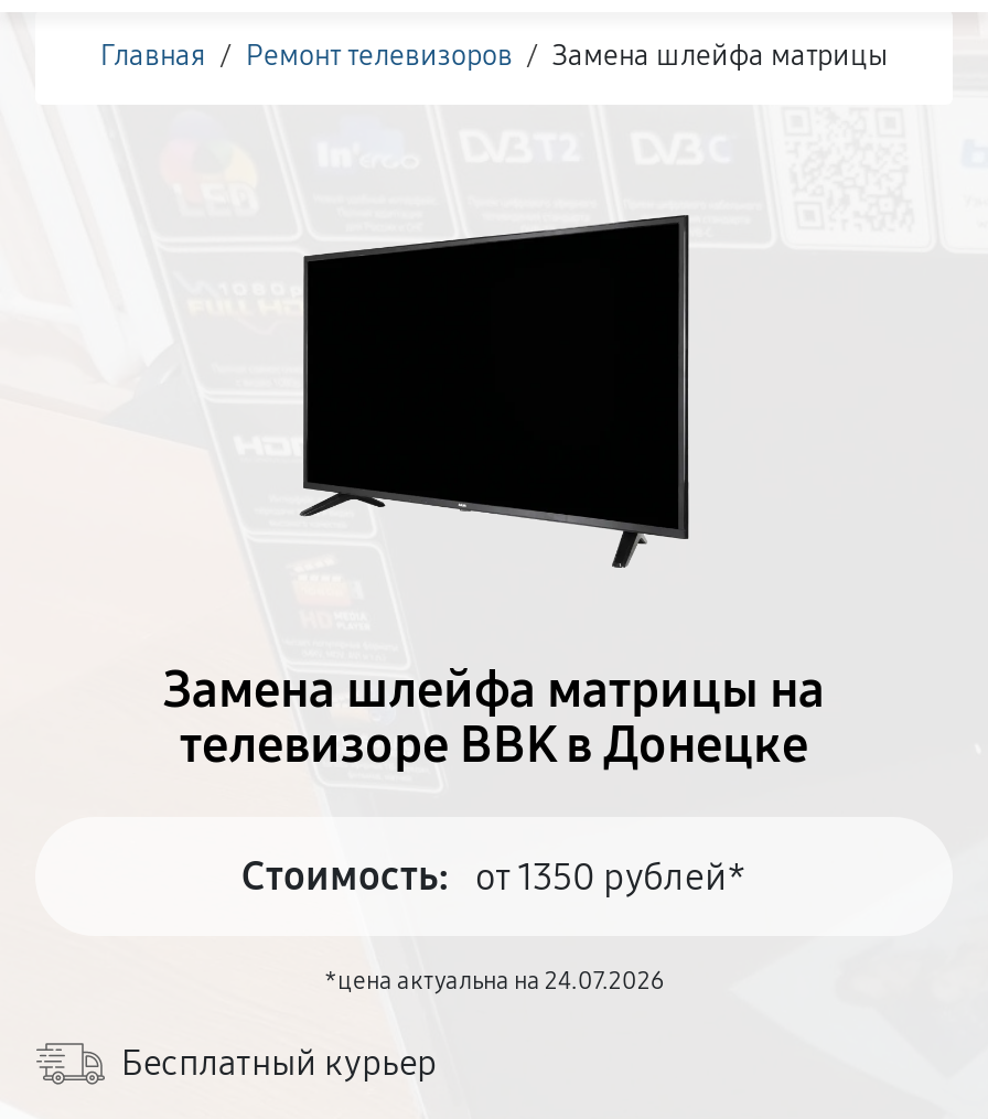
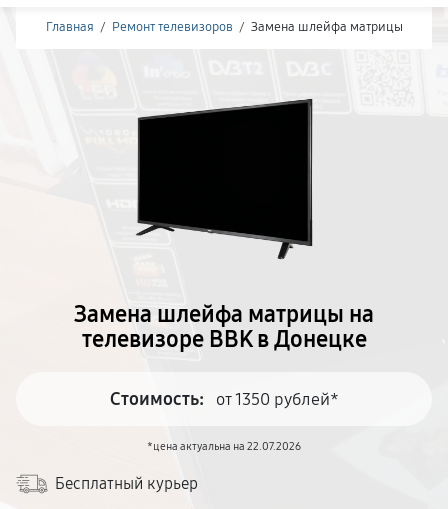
[324,967,664,996] *цена актуальна на 24.07.2026 -> [147,440,301,453] *цена актуальна на 22.07.2026

